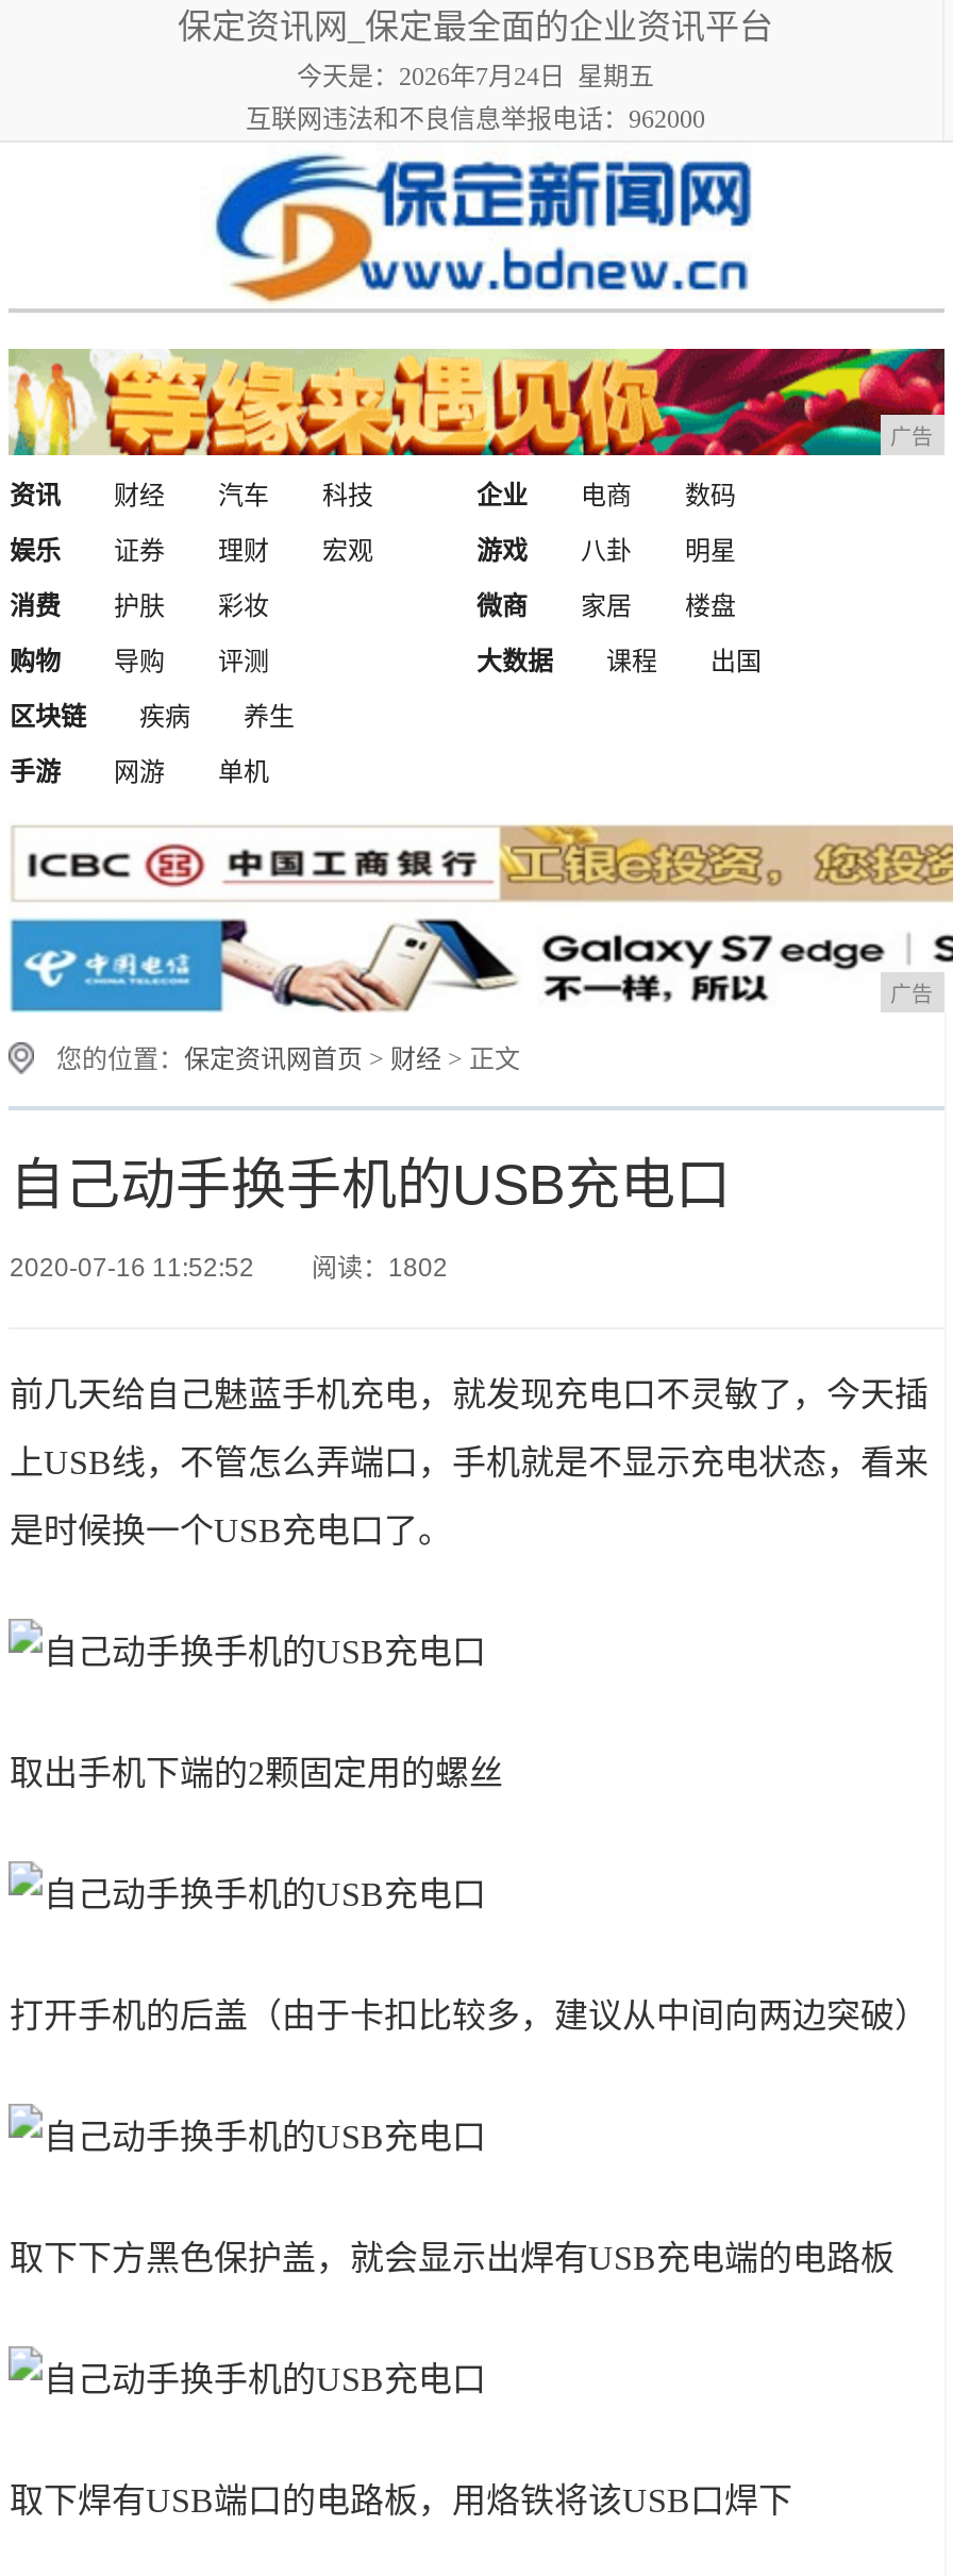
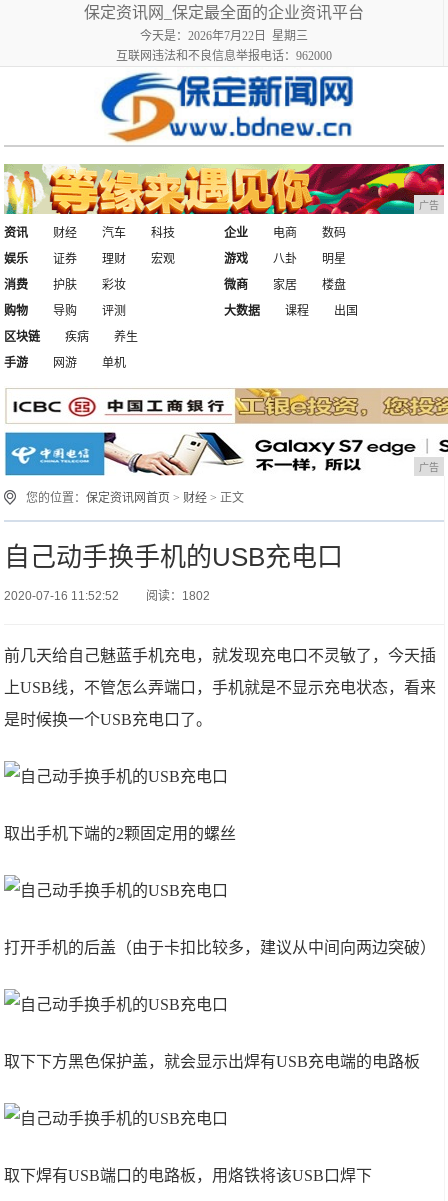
[297,62,654,91] 今天是：2026年7月24日 星期五 -> [139,29,307,43] 今天是：2026年7月22日 星期三

